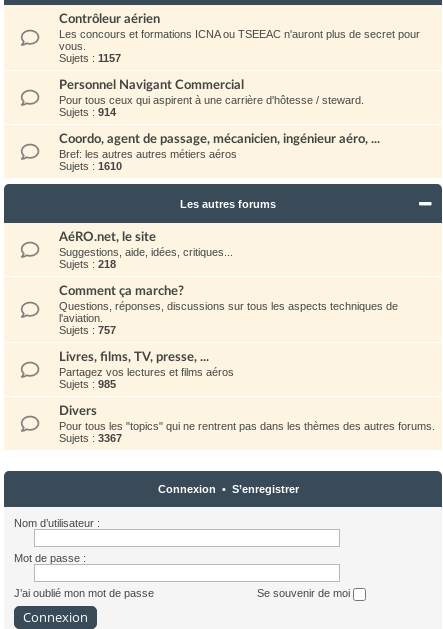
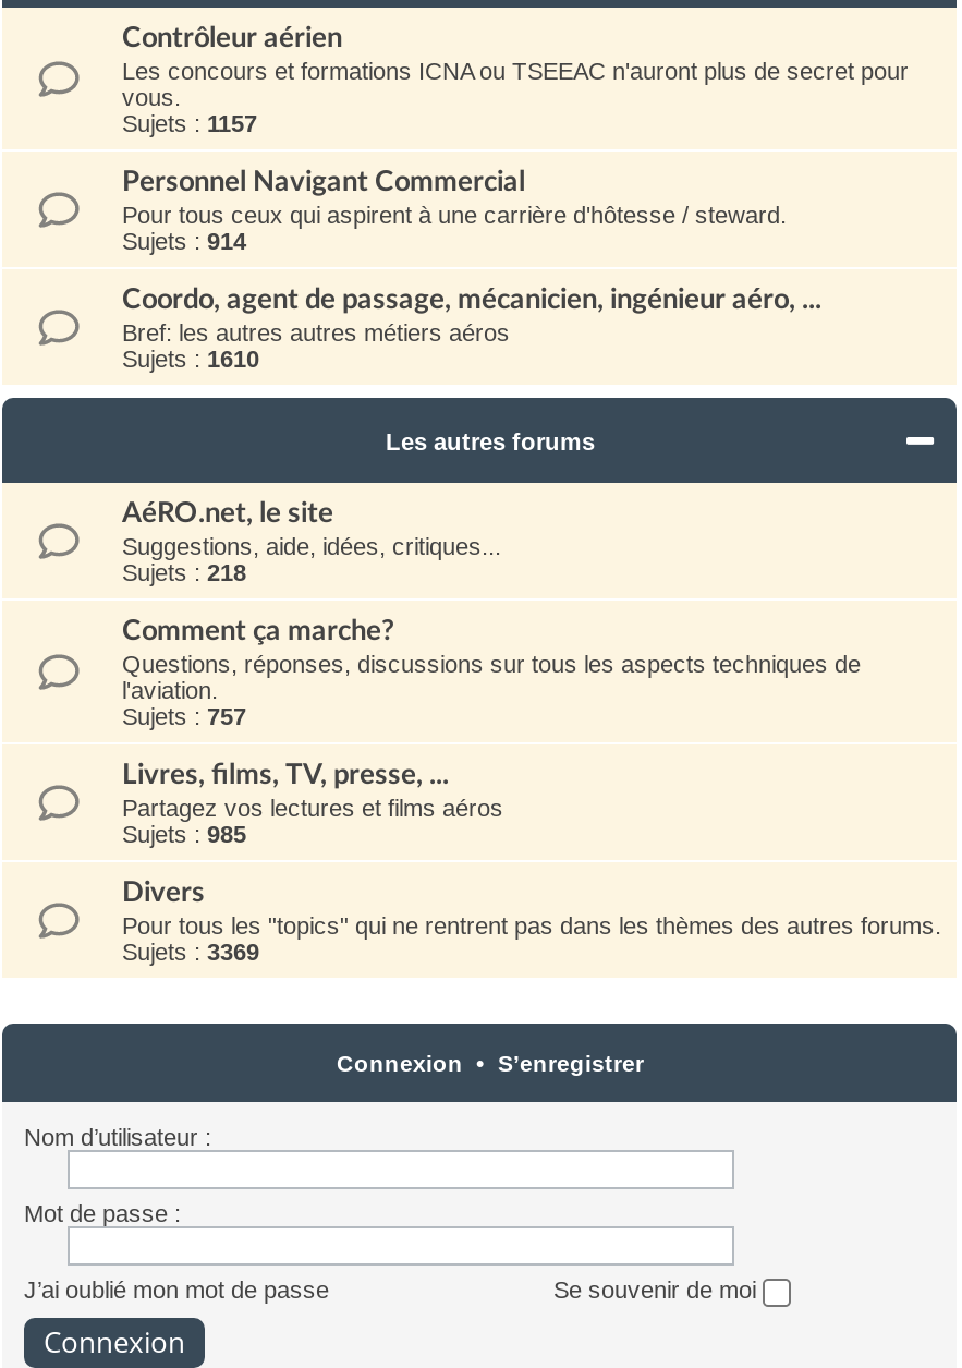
[59,432,122,444] Sujets : 3367 -> [122,939,259,965] Sujets : 3369

